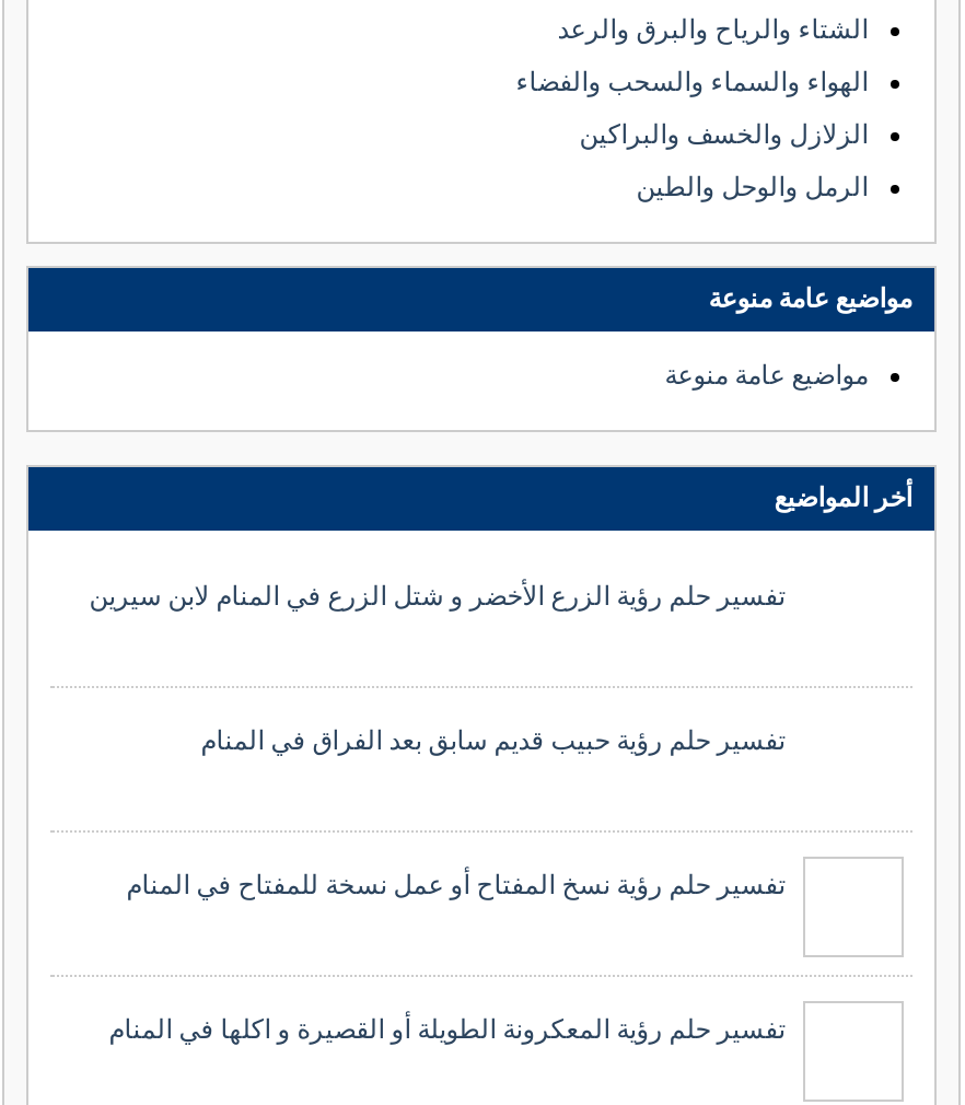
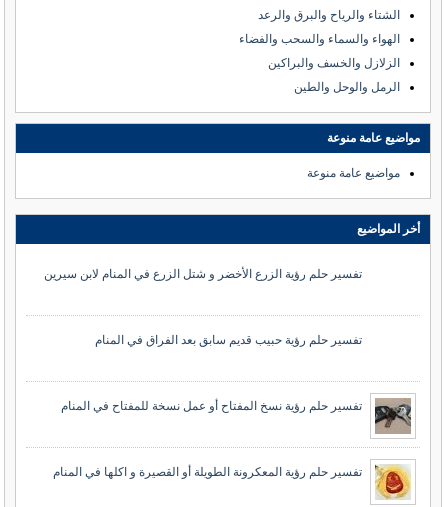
none -> [374,397,412,435] [image]
none -> [374,464,411,500] [image]

